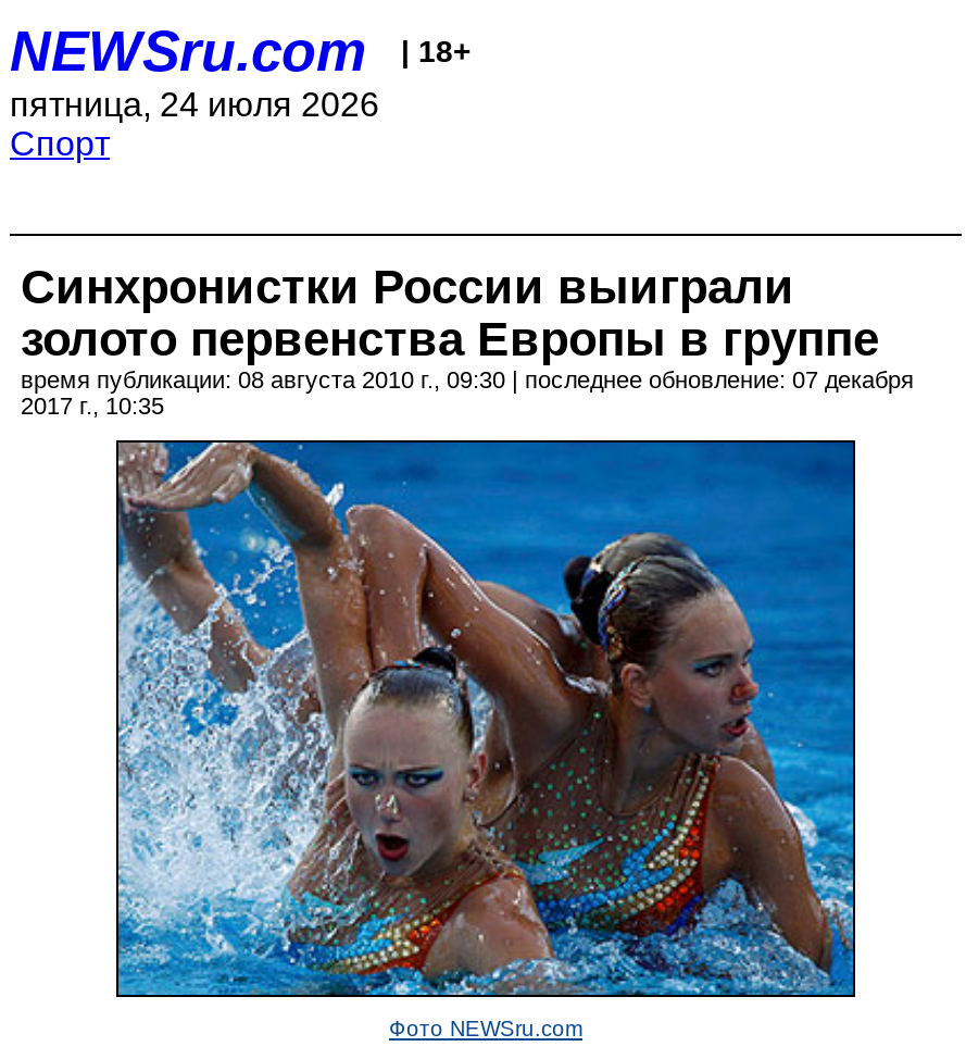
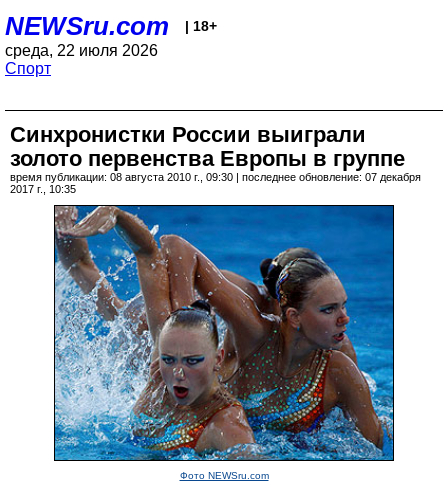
[10,86,379,123] пятница, 24 июля 2026 -> [5,42,158,59] среда, 22 июля 2026

